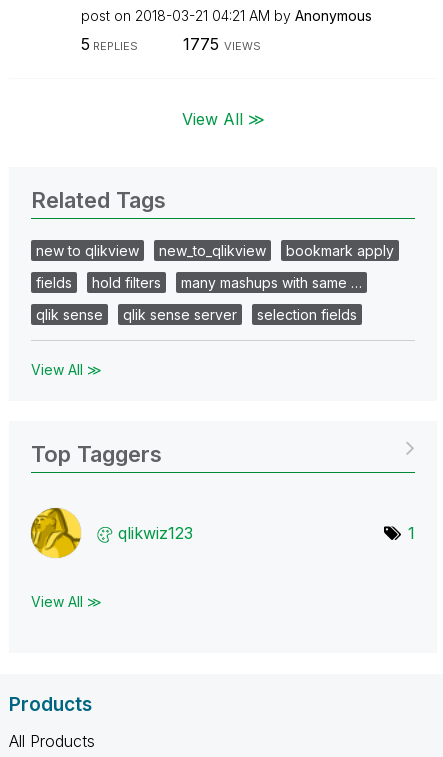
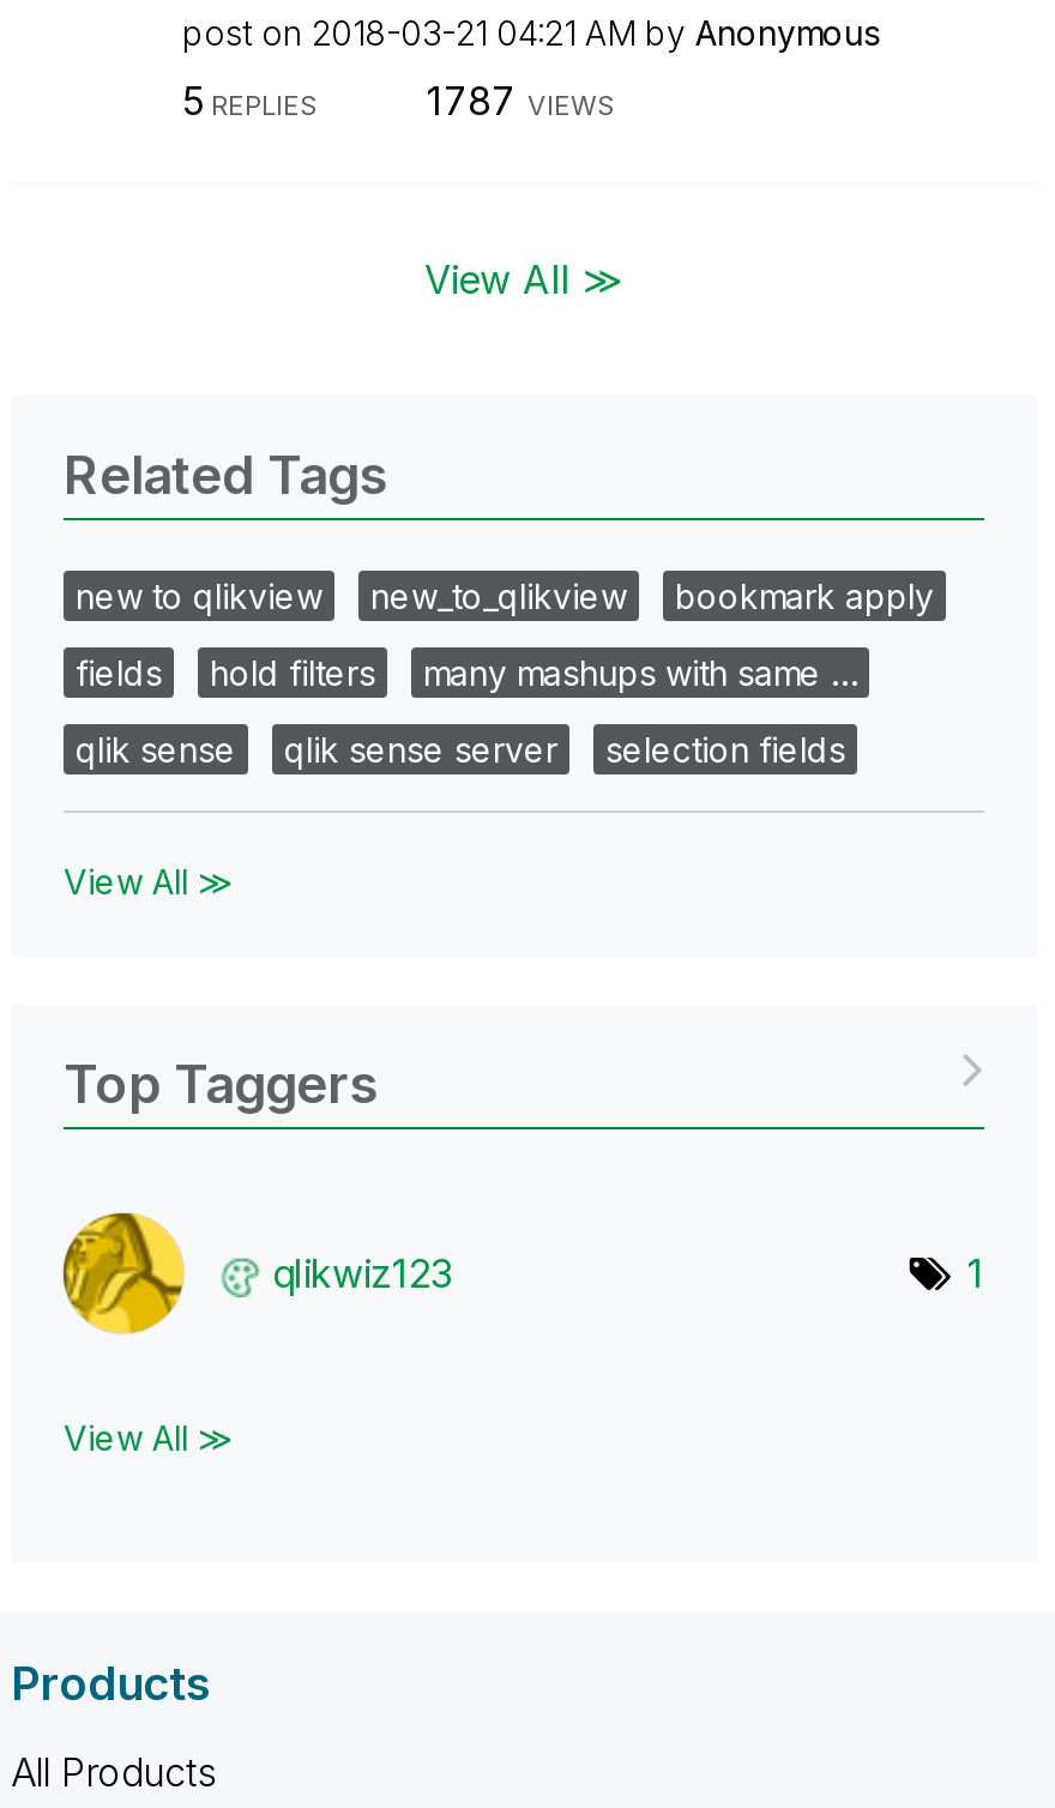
[182,34,260,54] 1775 VIEWS -> [427,77,616,125] 1787 VIEWS

